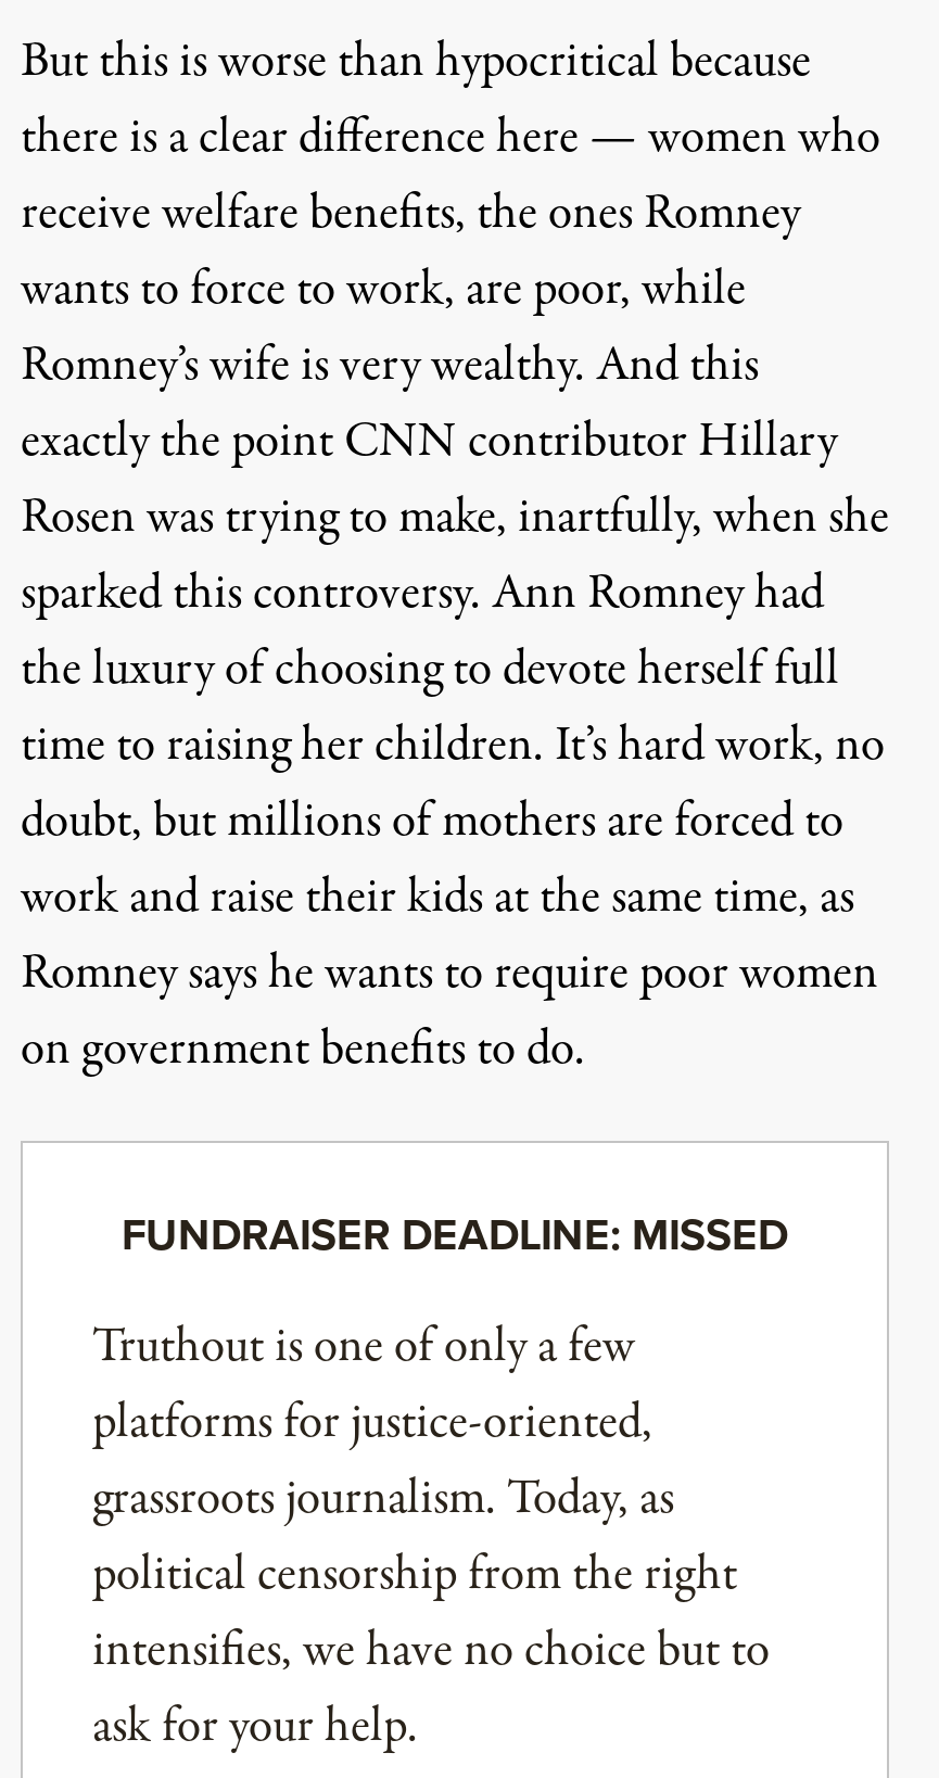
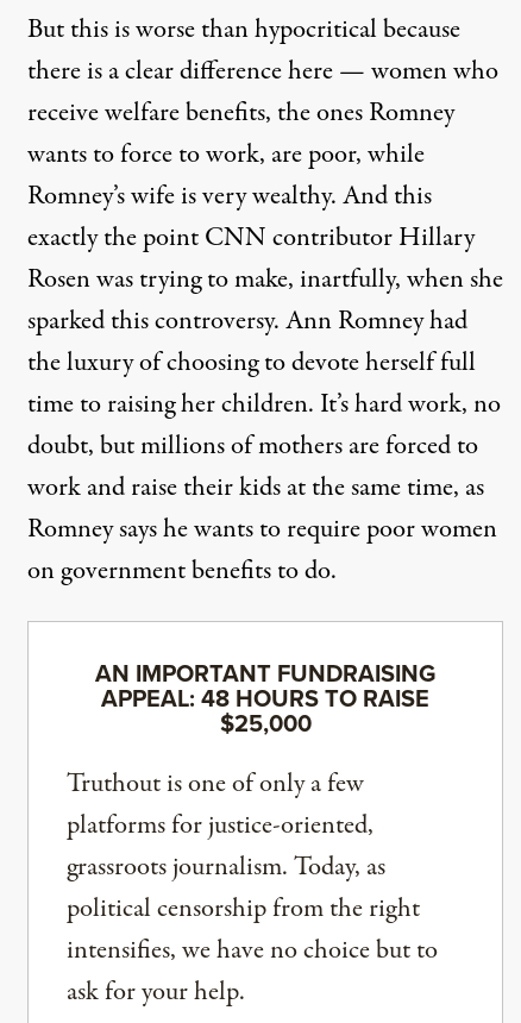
[122,1202,788,1267] FUNDRAISER DEADLINE: MISSED -> [95,655,435,740] AN IMPORTANT FUNDRAISING | APPEAL: 48 HOURS TO RAISE | $25,000

